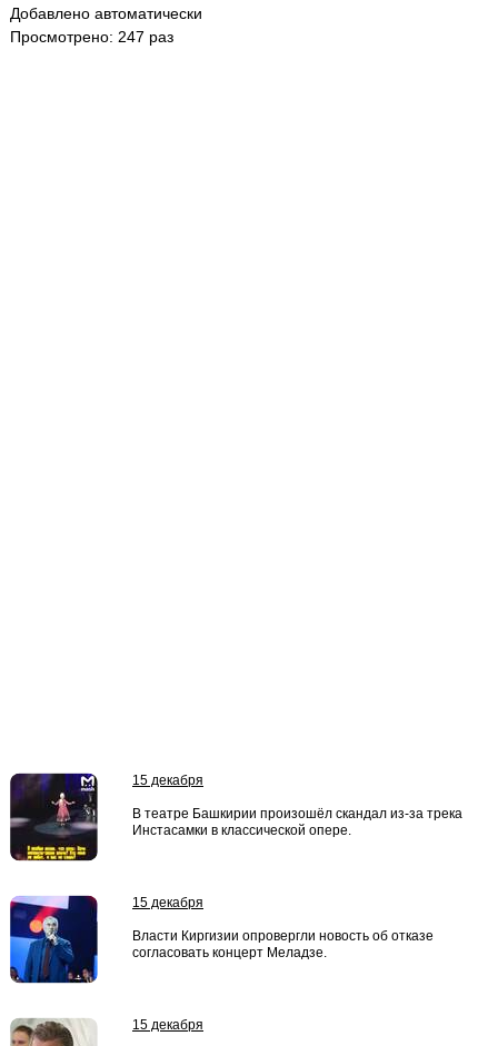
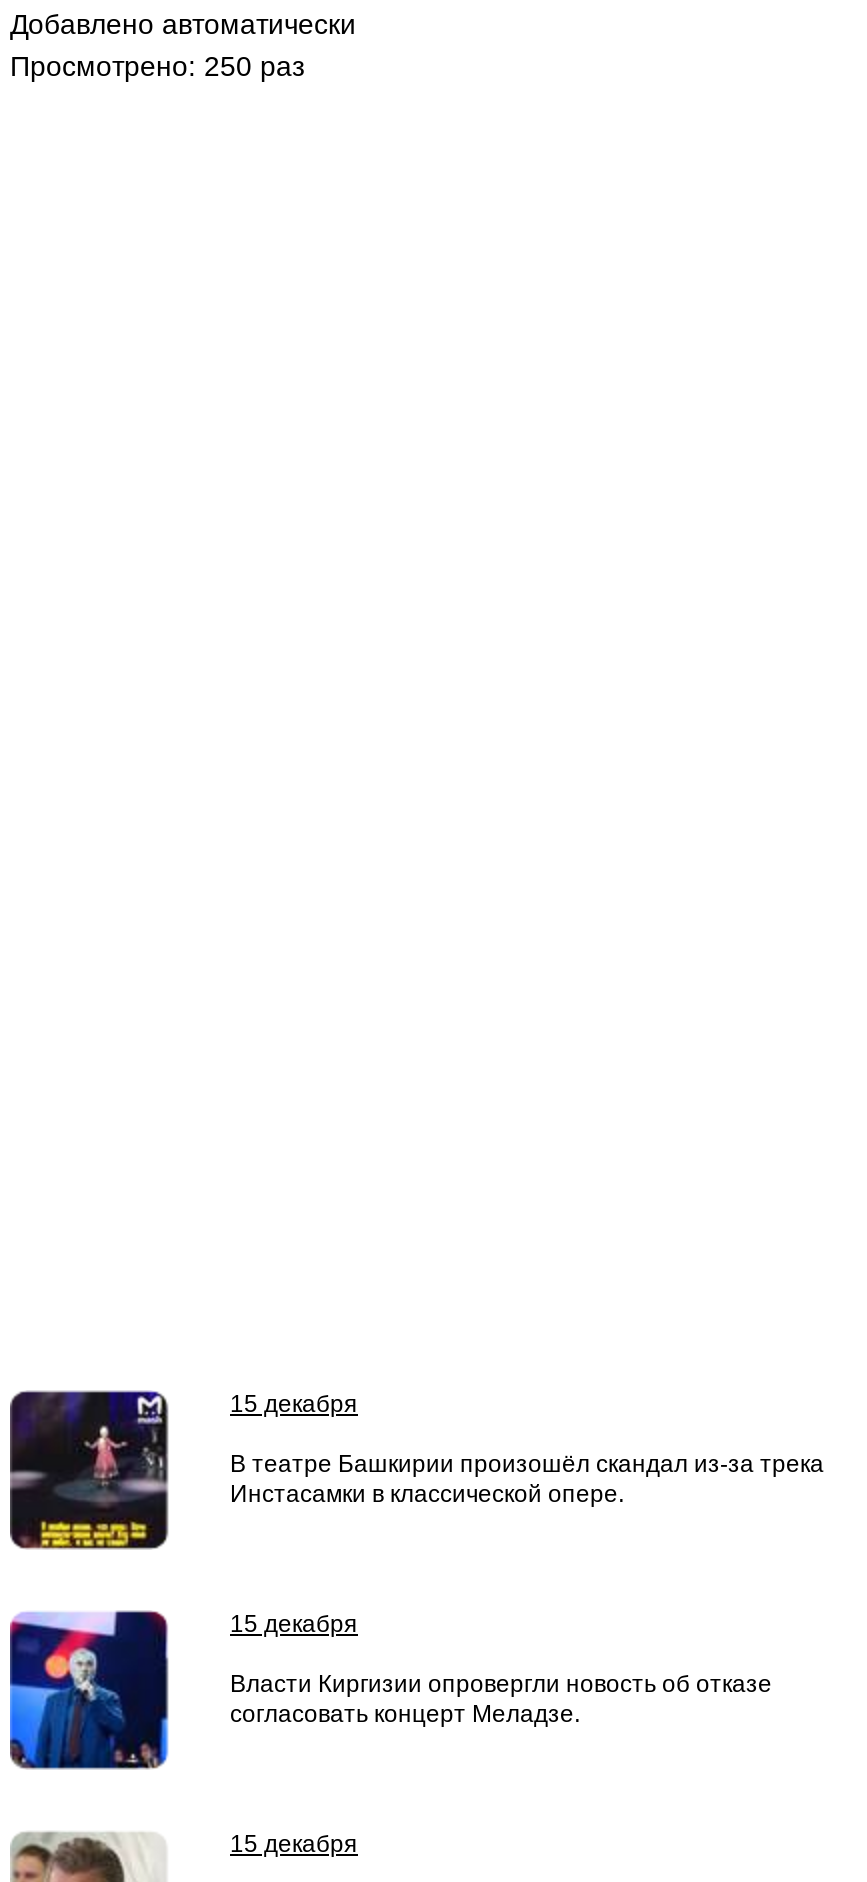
[10,28,173,46] Просмотрено: 247 раз -> [10,50,304,82] Просмотрено: 250 раз

